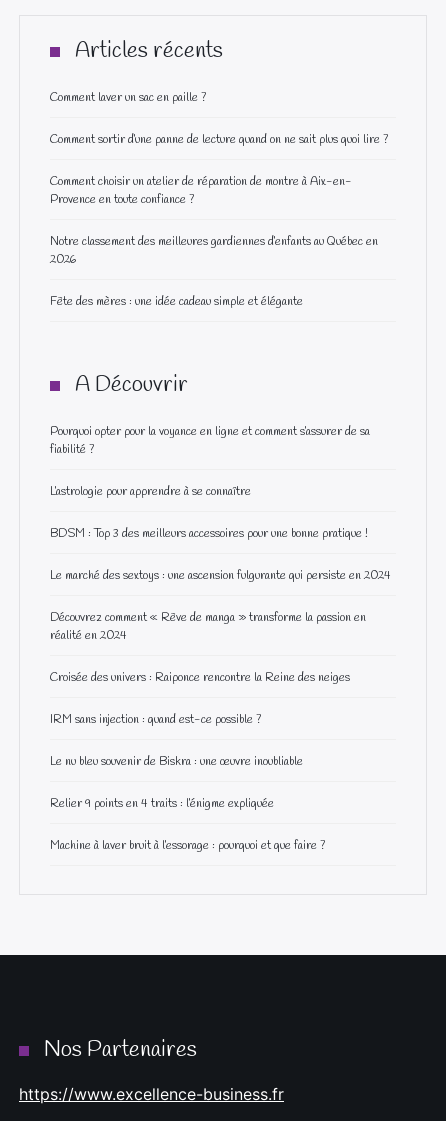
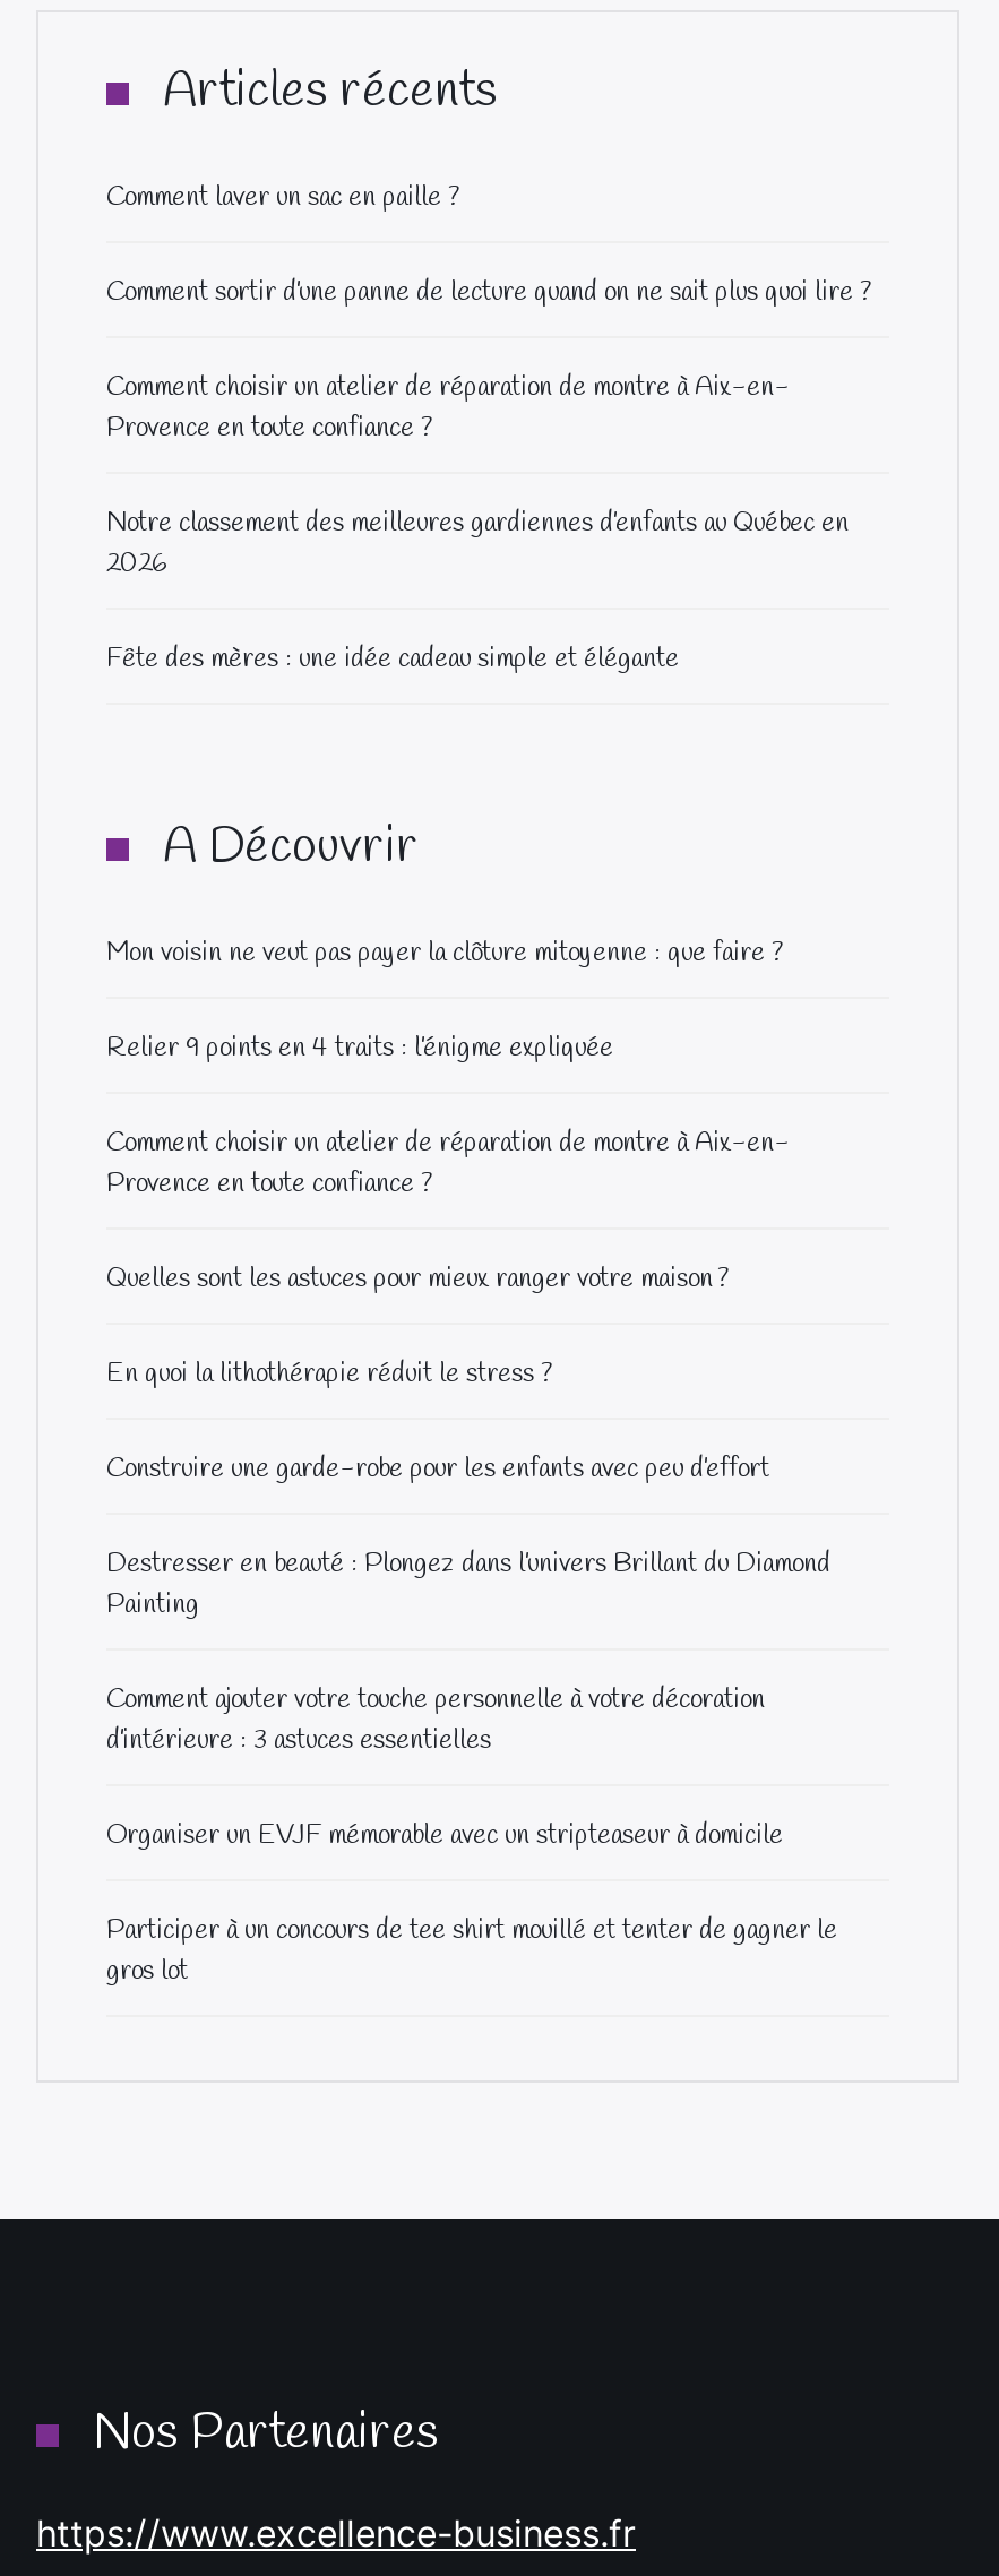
[50,424,391,770] Pourquoi opter pour la voyance en ligne et comment s’assurer de sa | fiabilité ? | L’astrologie pour apprendre à se connaître | BDSM : Top 3 des meilleurs accessoires pour une bonne pratique ! | Le marché des sextoys : une ascension fulgurante qui persiste en 2024 | Découvrez comment « Rêve de manga » transforme la passion en | réalité en 2024 | Croisée des univers : Raiponce rencontre la Reine des neiges | IRM sans injection : quand est-ce possible ? | Le nu bleu souvenir de Biskra : une œuvre inoubliable -> [106,936,783,972] Mon voisin ne veut pas payer la clôture mitoyenne : que faire ?
moved [50,796,274,812] -> [106,1031,613,1067]: Relier 9 points en 4 traits : l’énigme expliquée
[50,838,325,854] Machine à laver bruit à l’essorage : pourquoi et que faire ? -> [106,1126,837,1990] Comment choisir un atelier de réparation de montre à Aix-en- | Provence en toute confiance ? | Quelles sont les astuces pour mieux ranger votre maison ? | En quoi la lithothérapie réduit le stress ? | Construire une garde-robe pour les enfants avec peu d’effort | Destresser en beauté : Plongez dans l’univers Brillant du Diamond | Painting | Comment ajouter votre touche personnelle à votre décoration | d’intérieure : 3 astuces essentielles | Organiser un EVJF mémorable avec un stripteaseur à domicile | Participer à un concours de tee shirt mouillé et tenter de gagner le | gros lot

